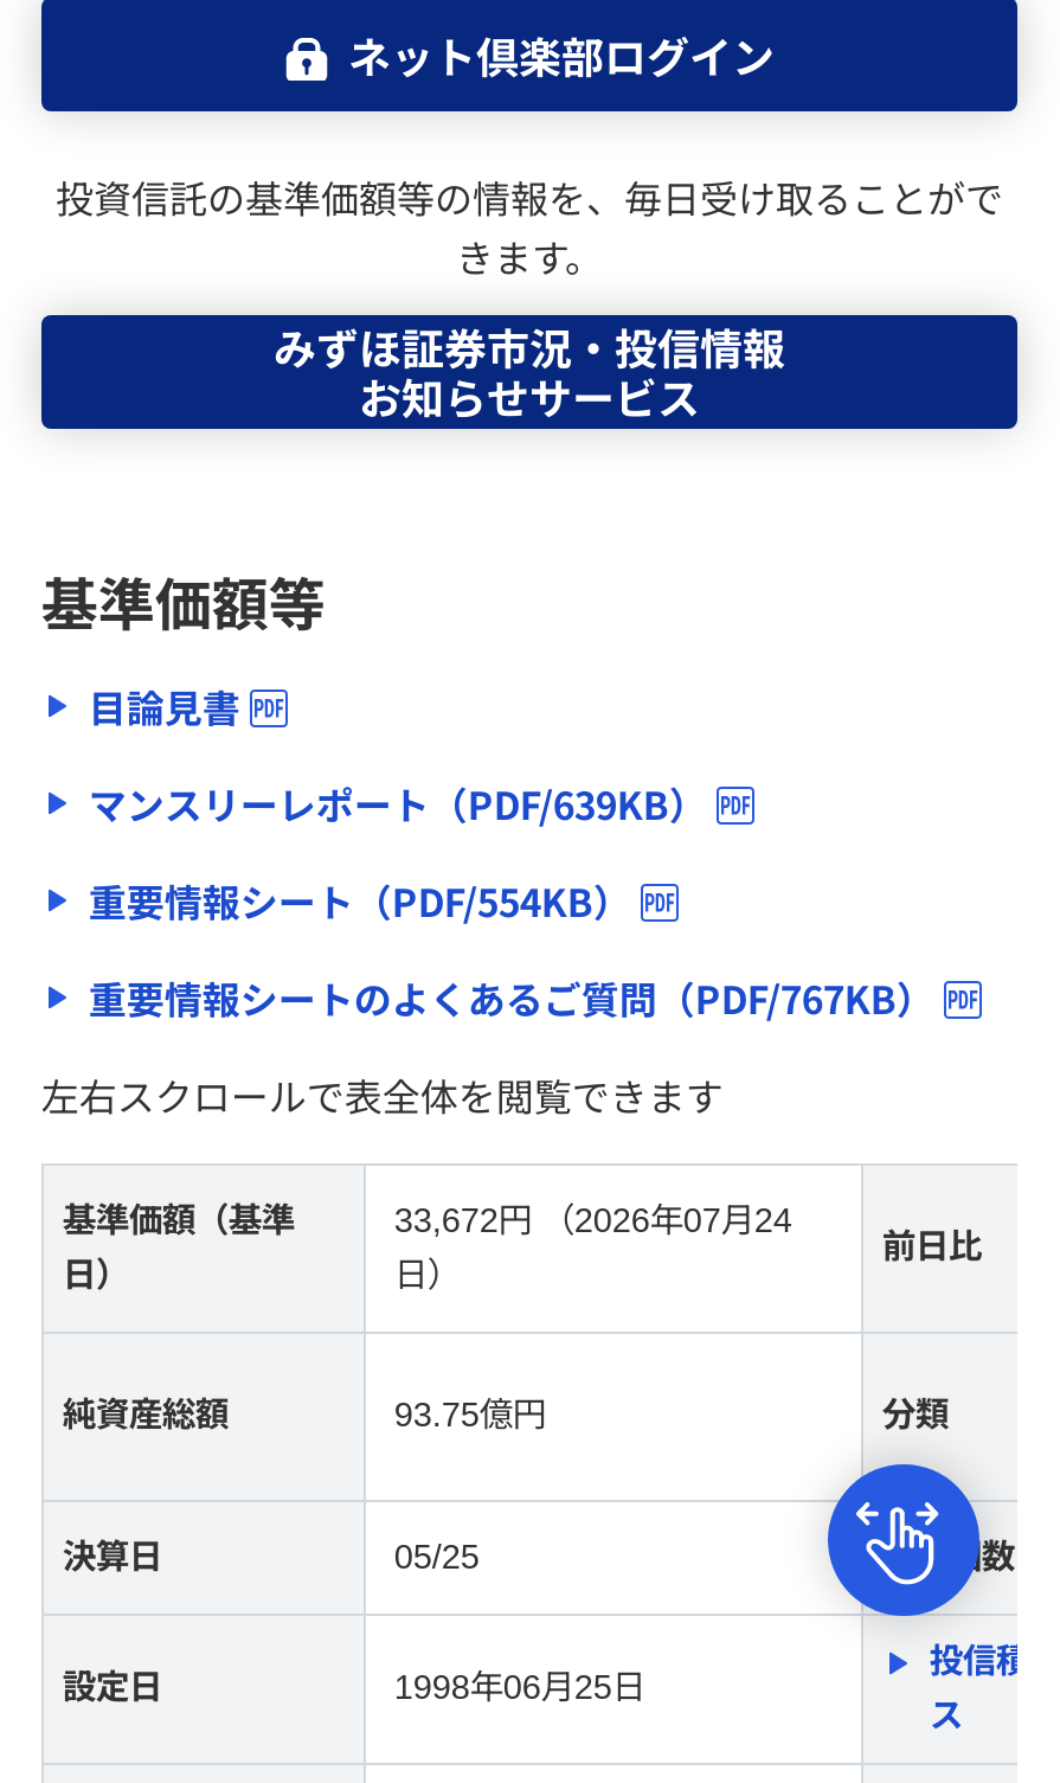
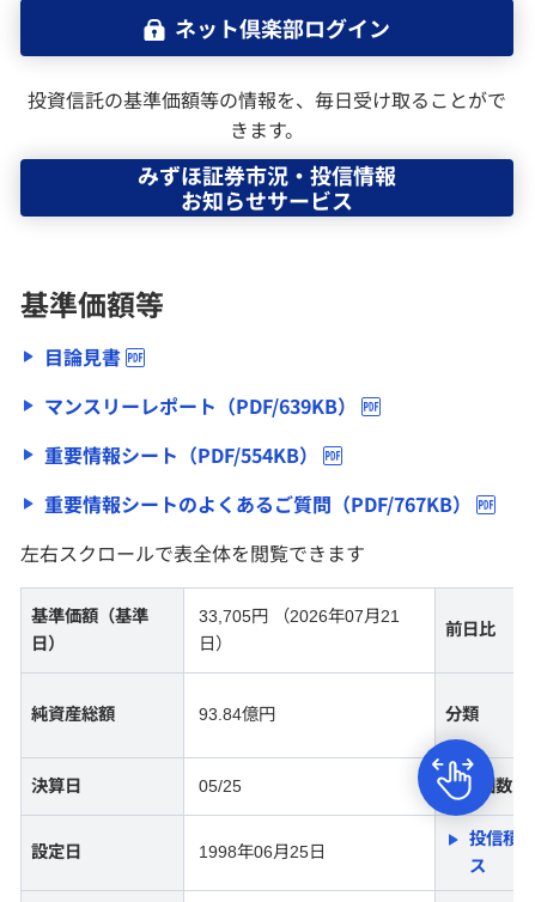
[394,1201,792,1239] 33,672円 （2026年07月24 -> [199,607,400,626] 33,705円 （2026年07月21
[394,1396,546,1434] 93.75億円 -> [199,705,275,724] 93.84億円

